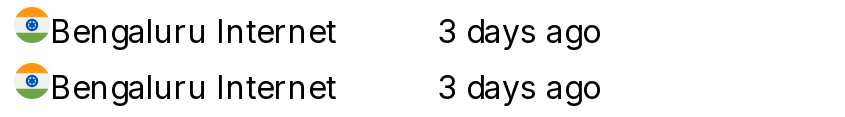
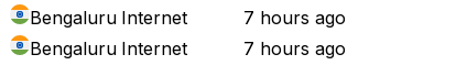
[438,11,602,51] 3 days ago -> [243,6,346,29] 7 hours ago
[438,67,602,107] 3 days ago -> [243,37,346,59] 7 hours ago

